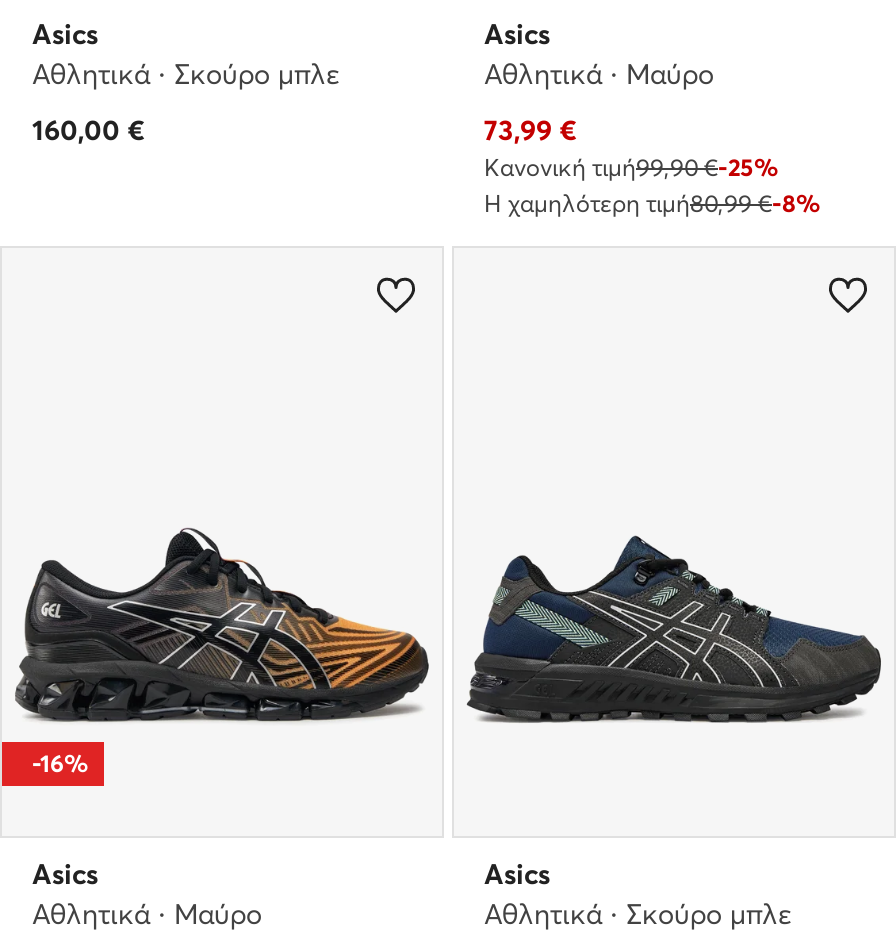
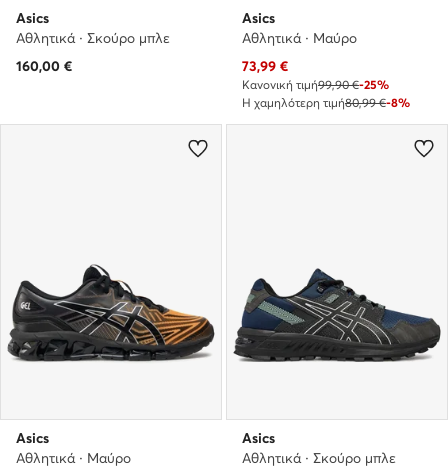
[32,748,88,778] -16% -> none

